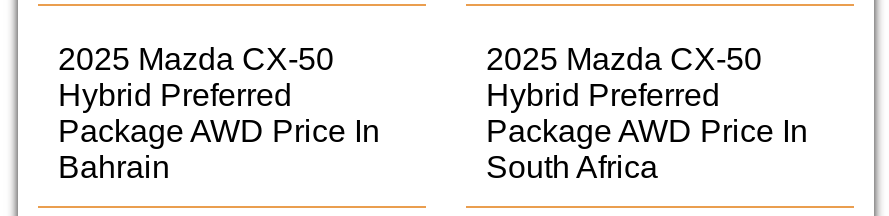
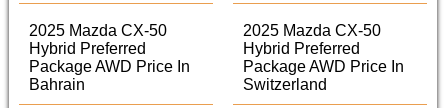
[486,151,658,185] South Africa -> [243,76,327,93] Switzerland

